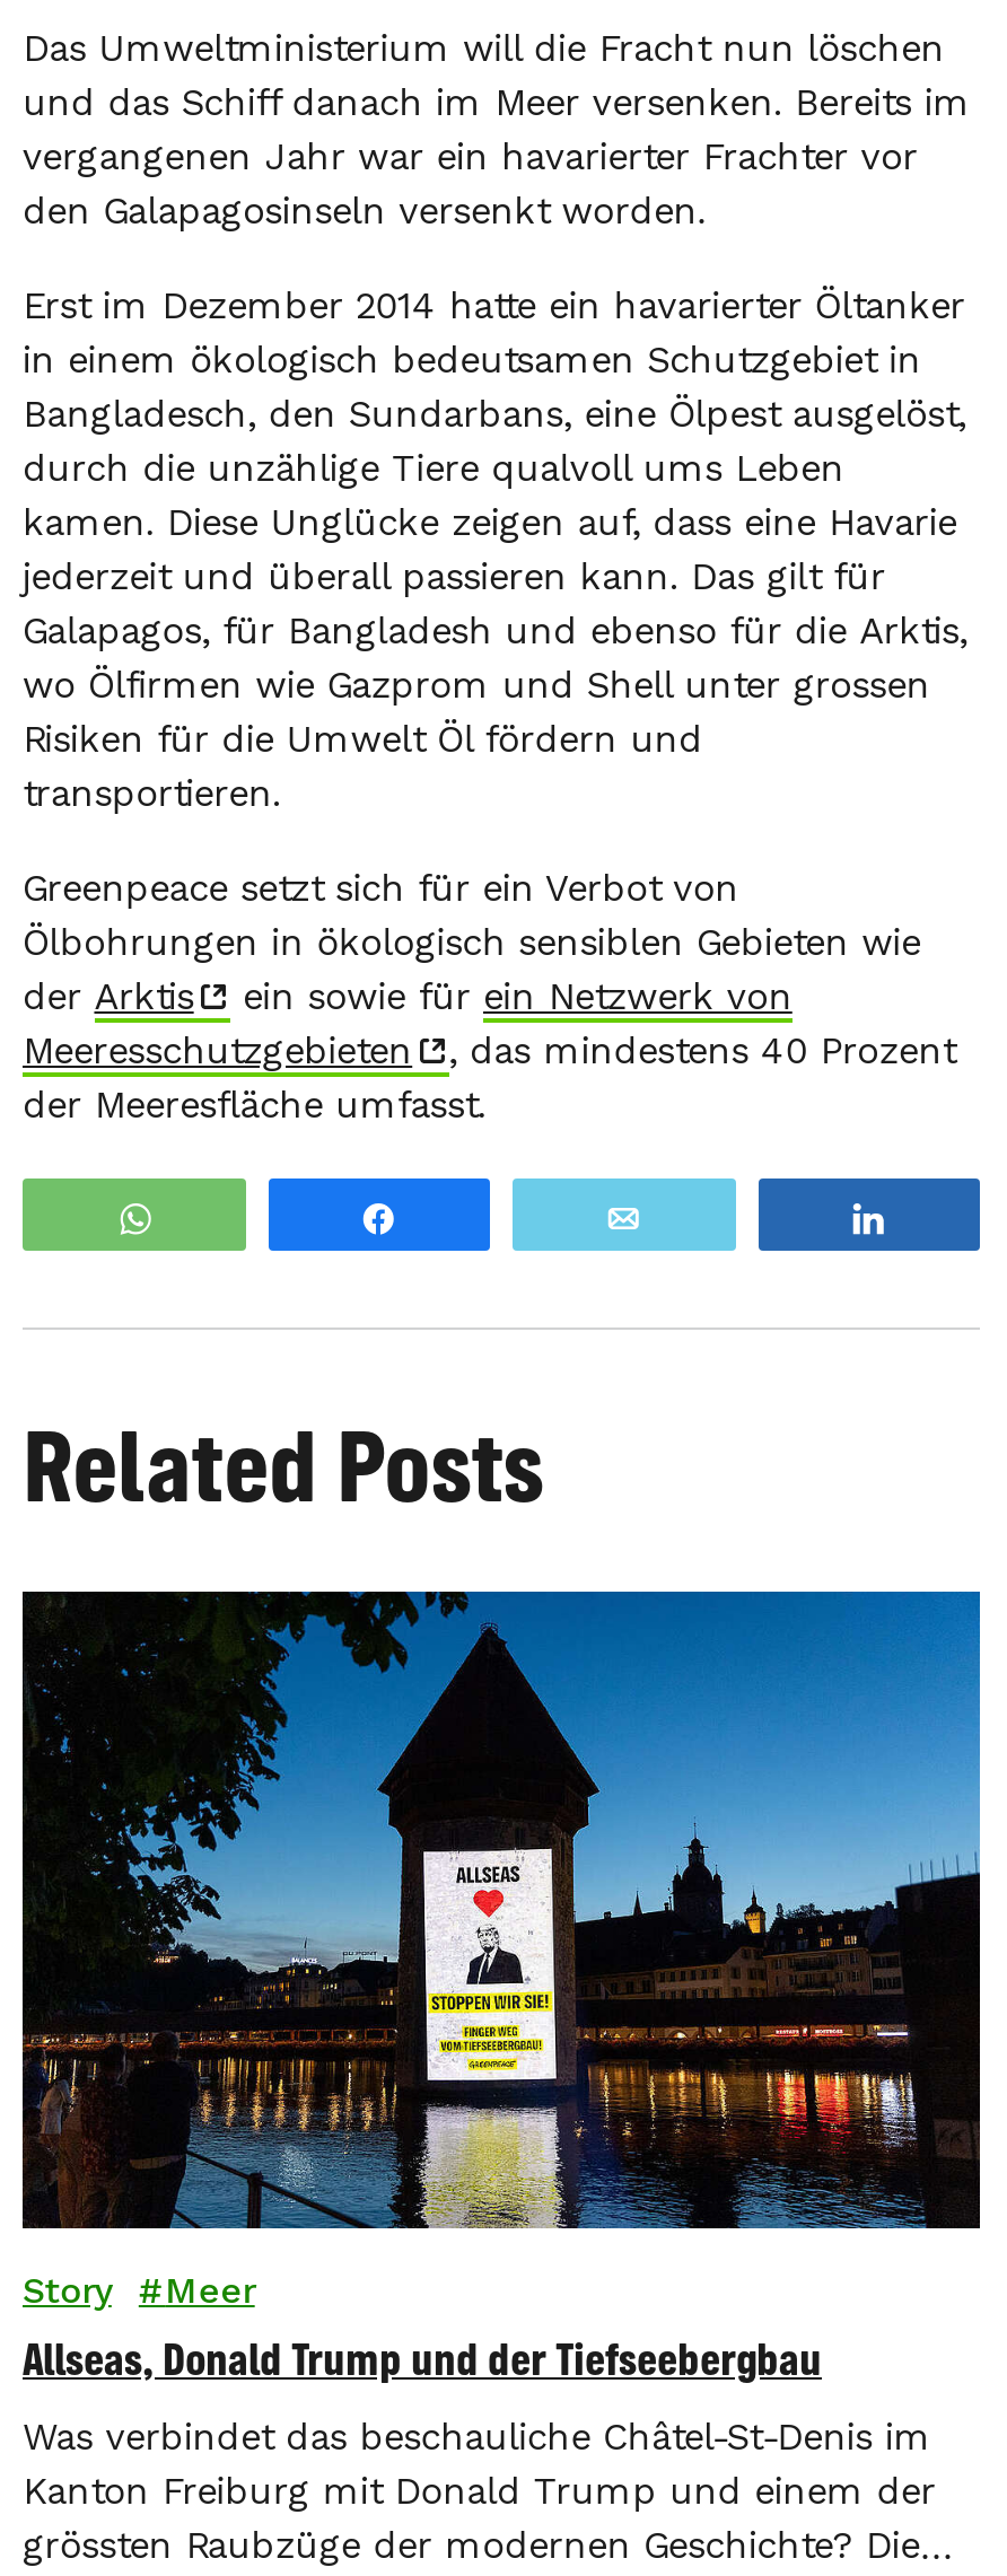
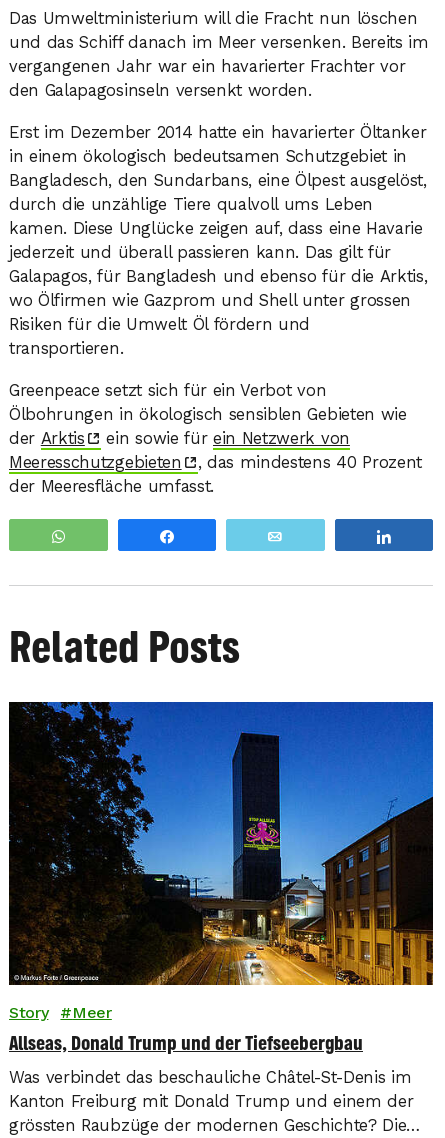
[23,1591,982,2232] [image] -> [9,701,434,986] [image]

